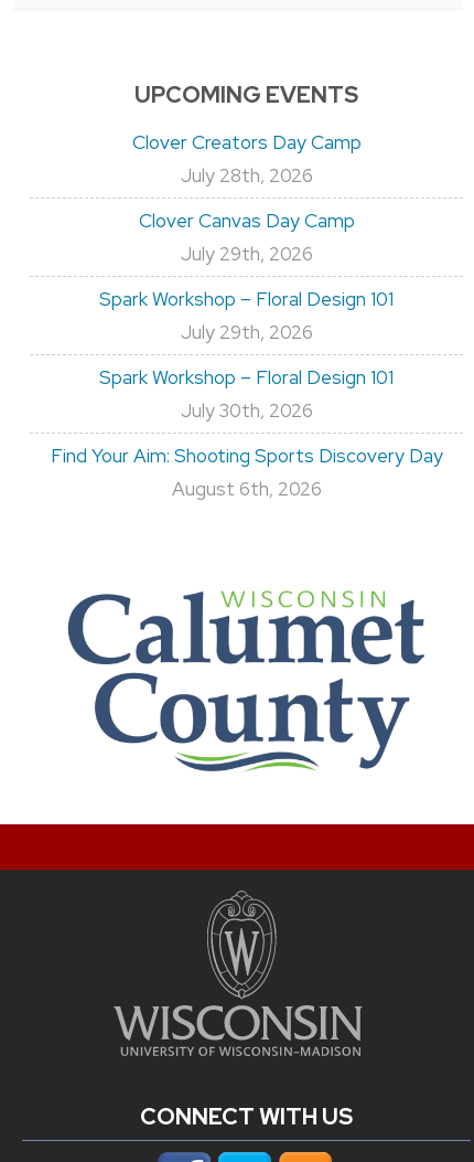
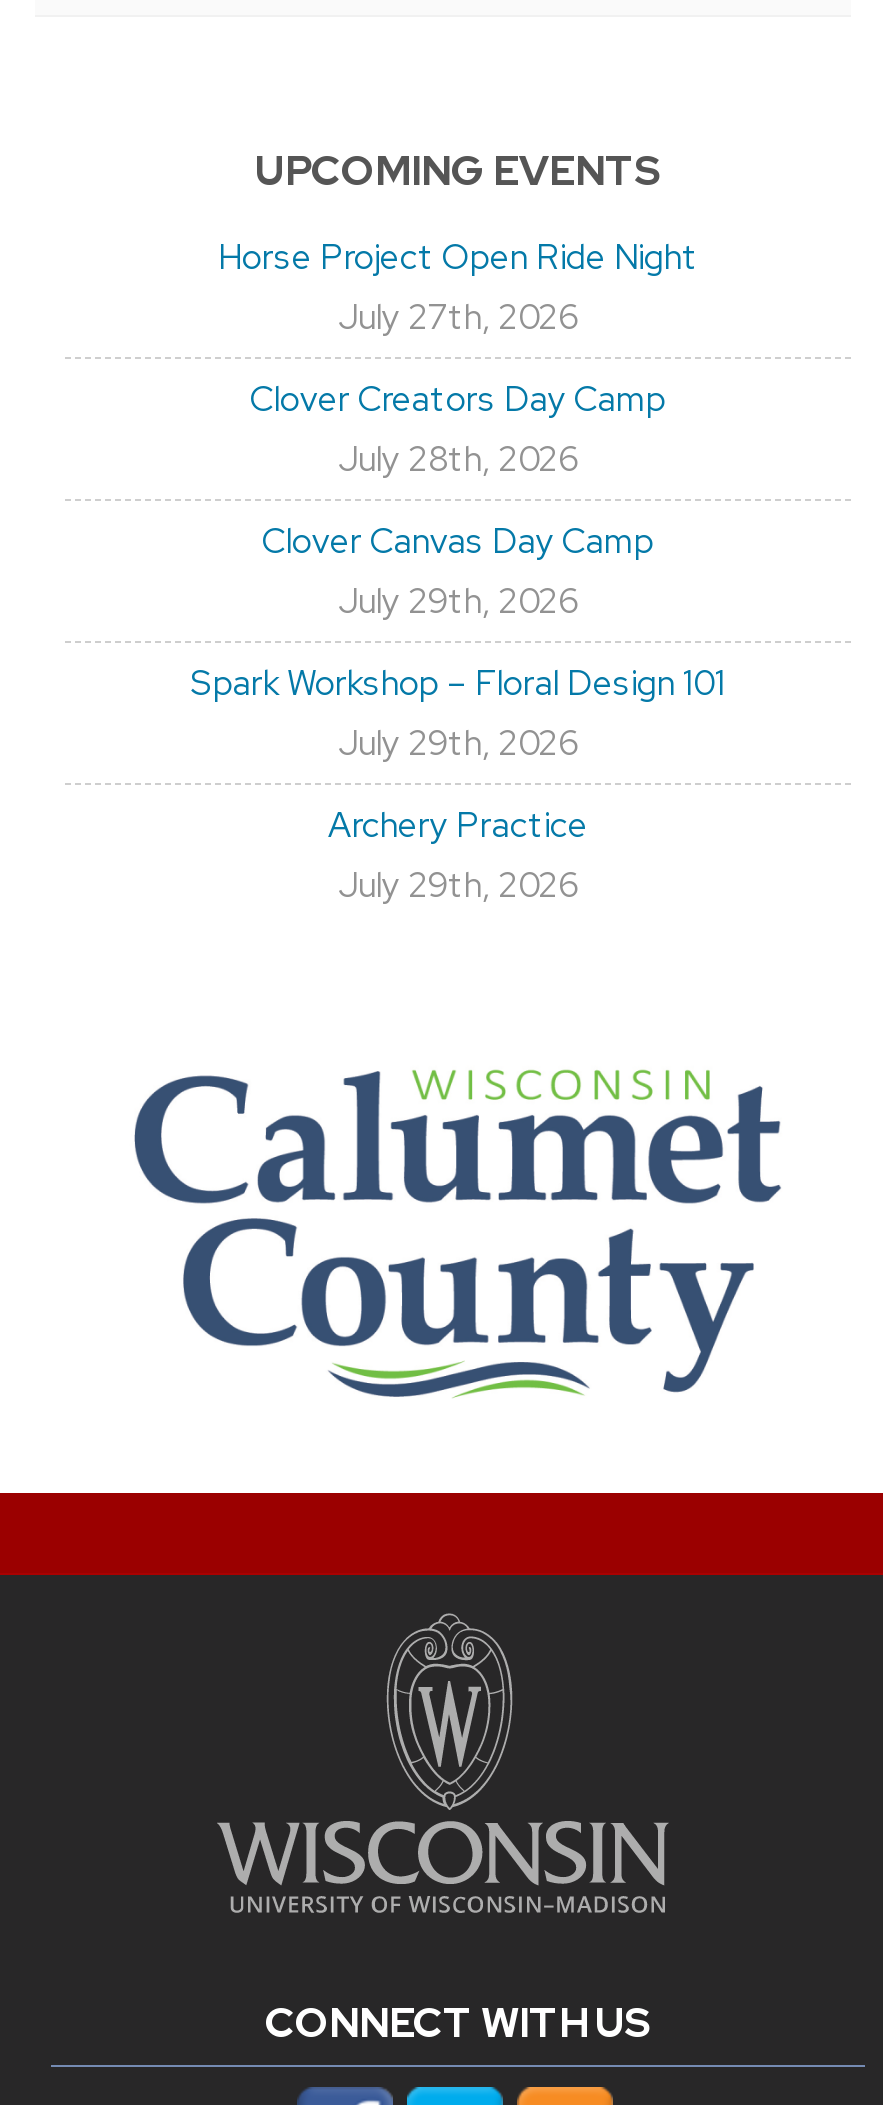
none -> [218,235,698,339] Horse Project Open Ride Night | July 27th, 2026
moved [99,130,394,344] -> [191,377,725,765]: Clover Creators Day Camp | July 28th, 2026 | Clover Canvas Day Camp | July 29th, 2026 | Spark Workshop – Floral Design 101 | July 29th, 2026
[50,365,443,501] Spark Workshop – Floral Design 101 | July 30th, 2026 | Find Your Aim: Shooting Sports Discovery Day | August 6th, 2026 -> [328,803,588,907] Archery Practice | July 29th, 2026

